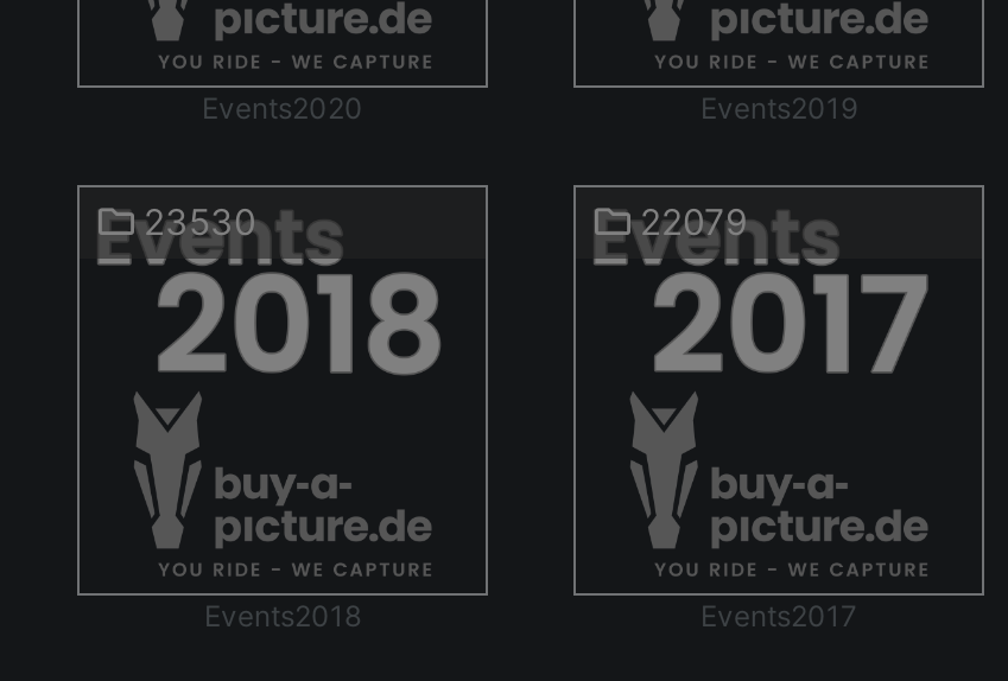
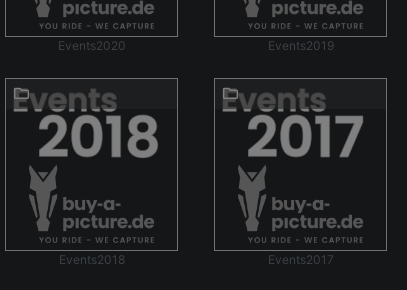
[134,198,255,243] 23530 -> none
[630,198,747,243] 22079 -> none

